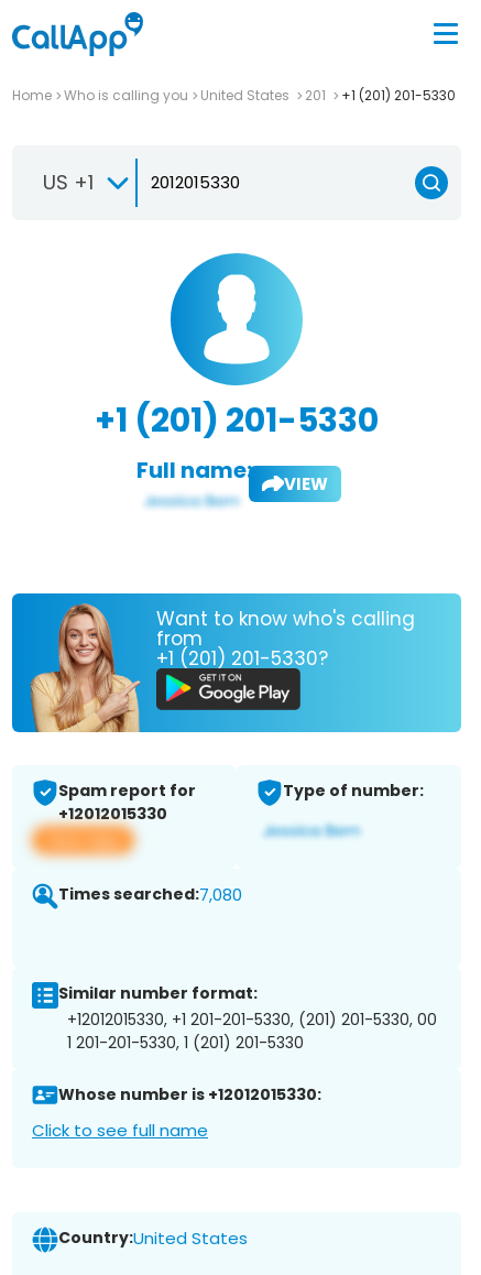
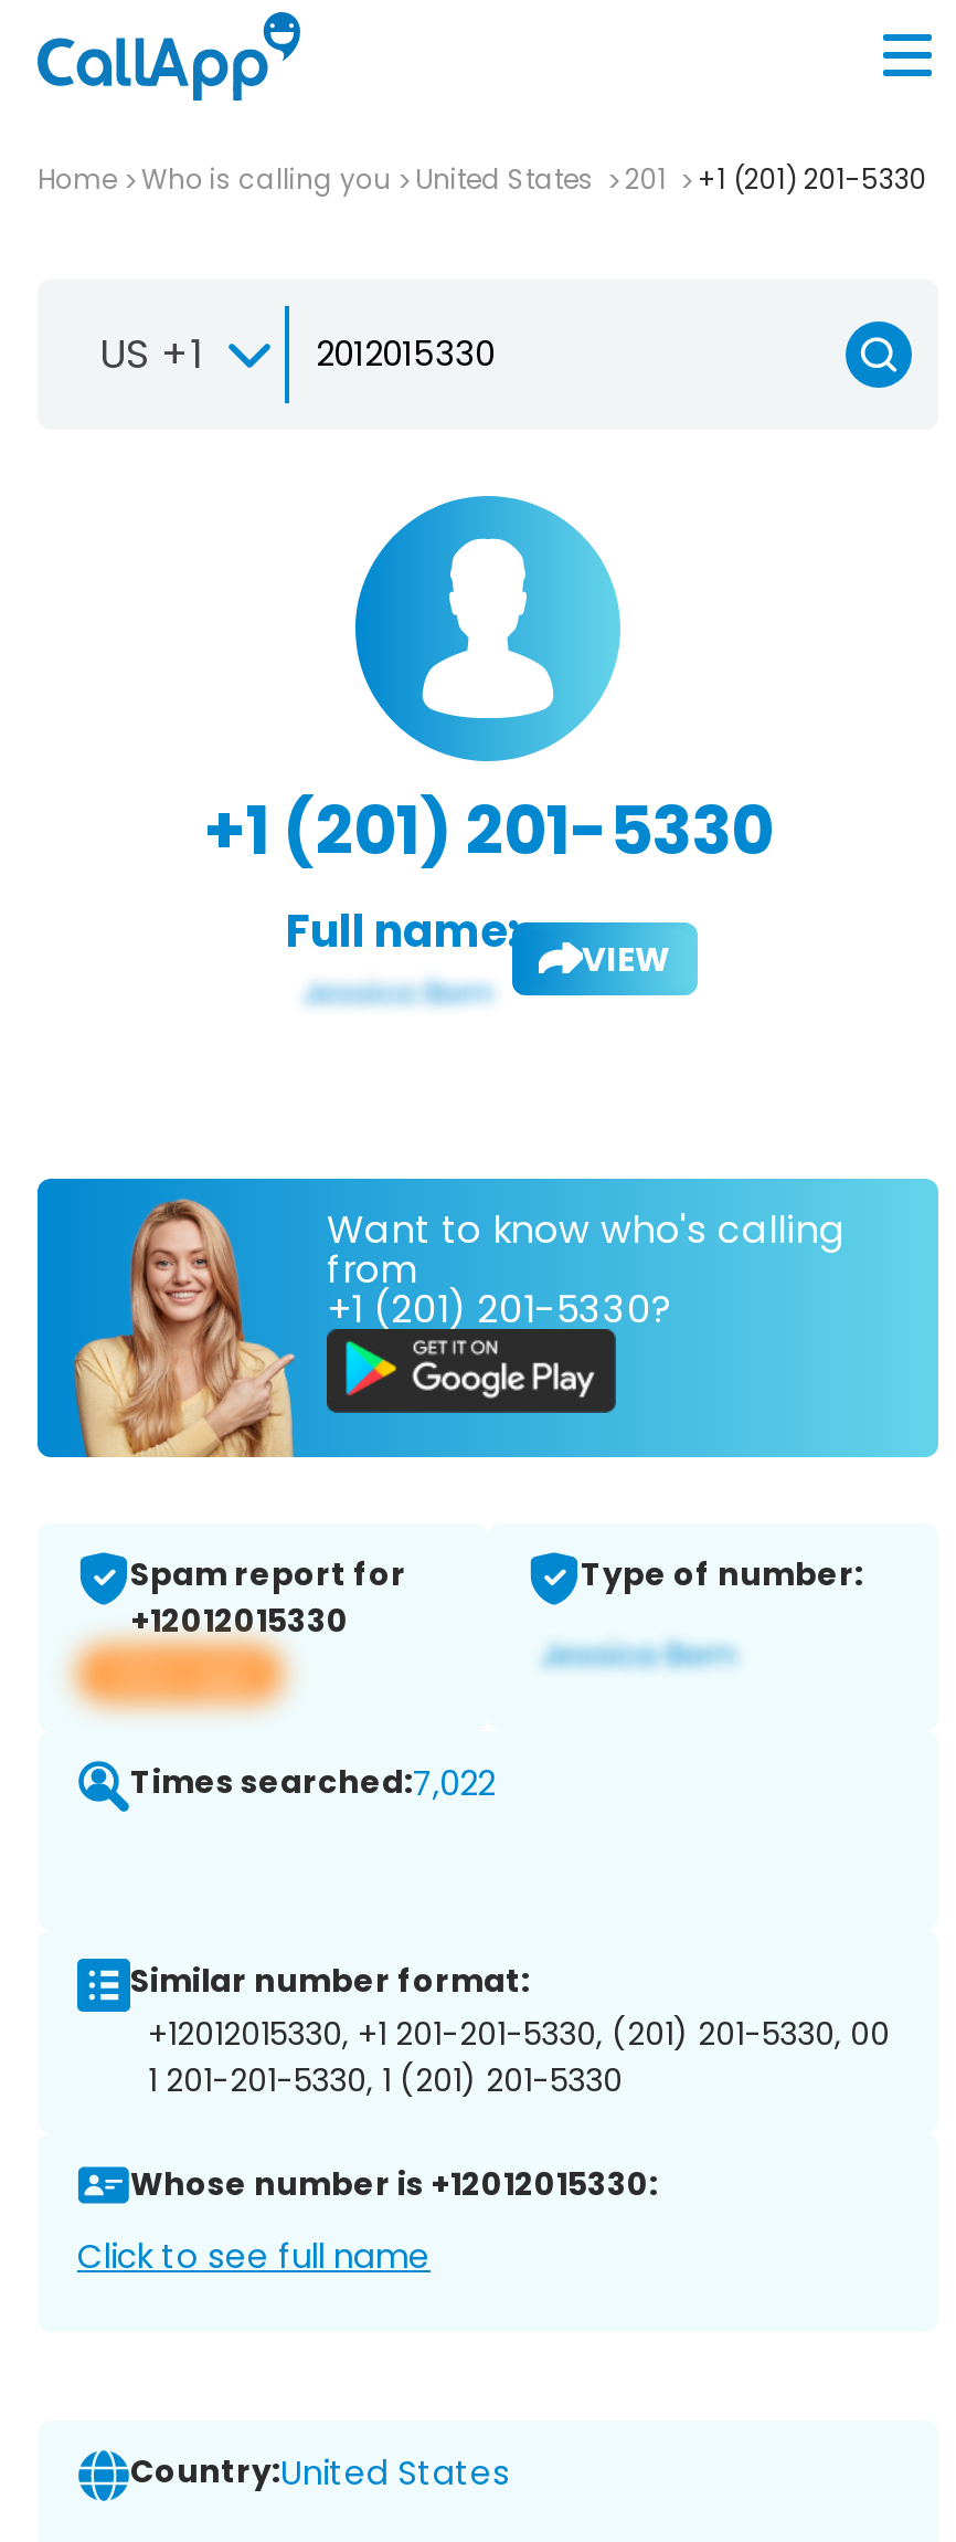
[58,883,242,906] Times searched:7,080 -> [130,1760,495,1806] Times searched:7,022

